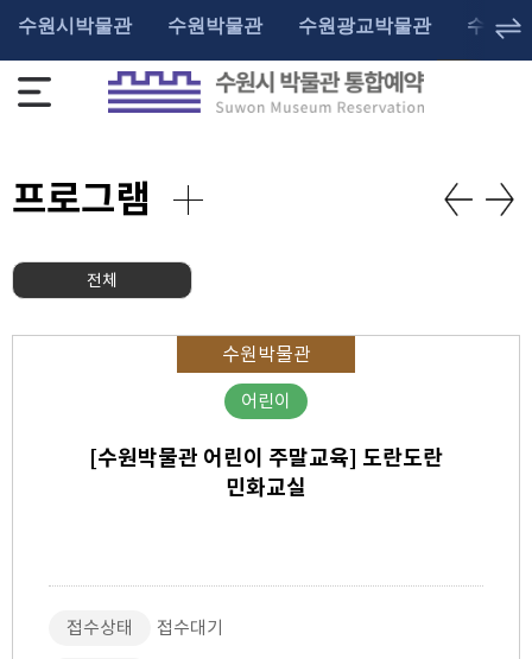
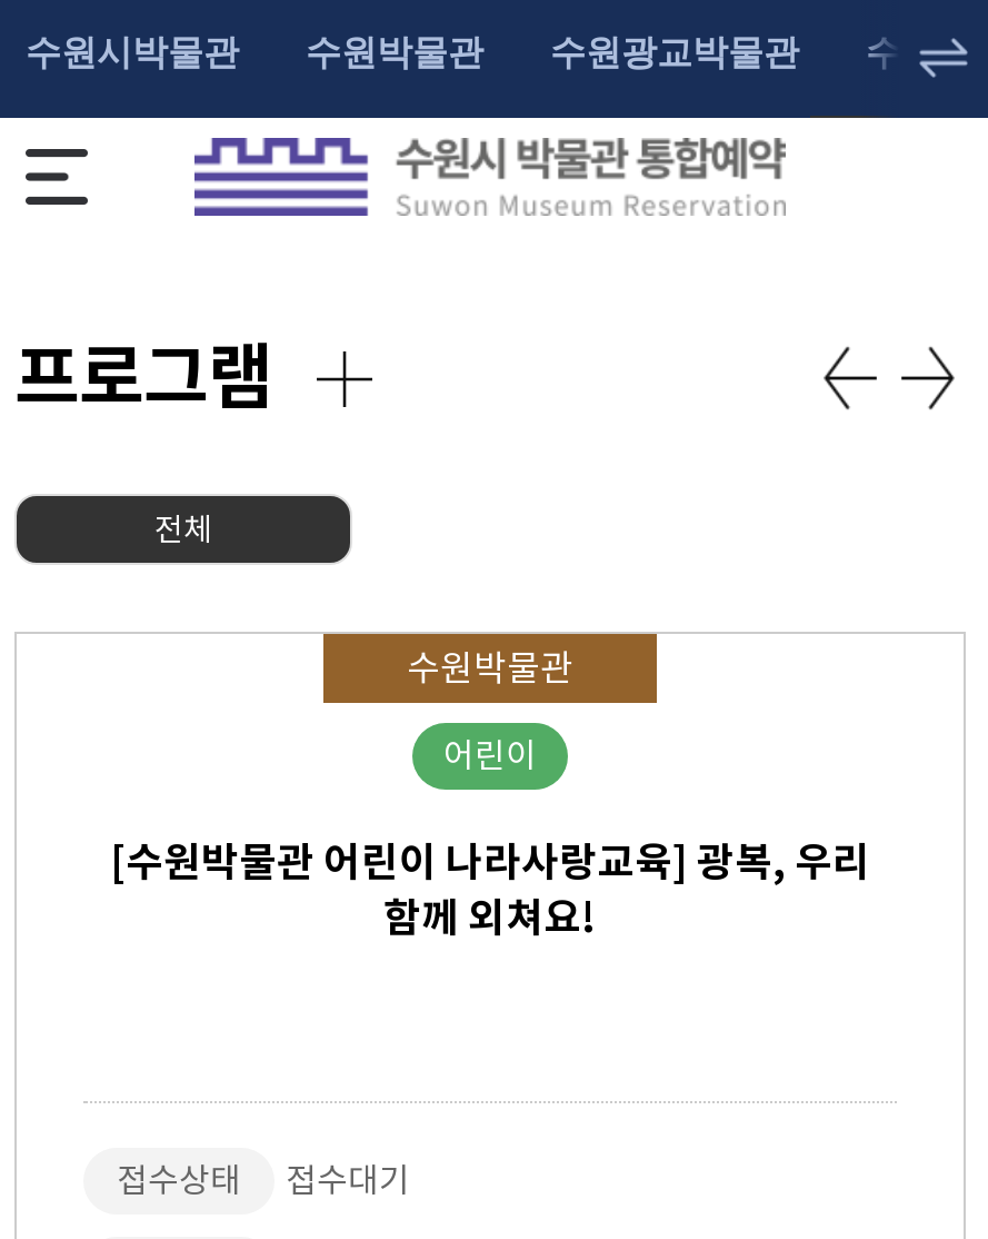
[89,444,443,501] [수원박물관 어린이 주말교육] 도란도란 | 민화교실 -> [110,836,870,943] [수원박물관 어린이 나라사랑교육] 광복, 우리 | 함께 외쳐요!

